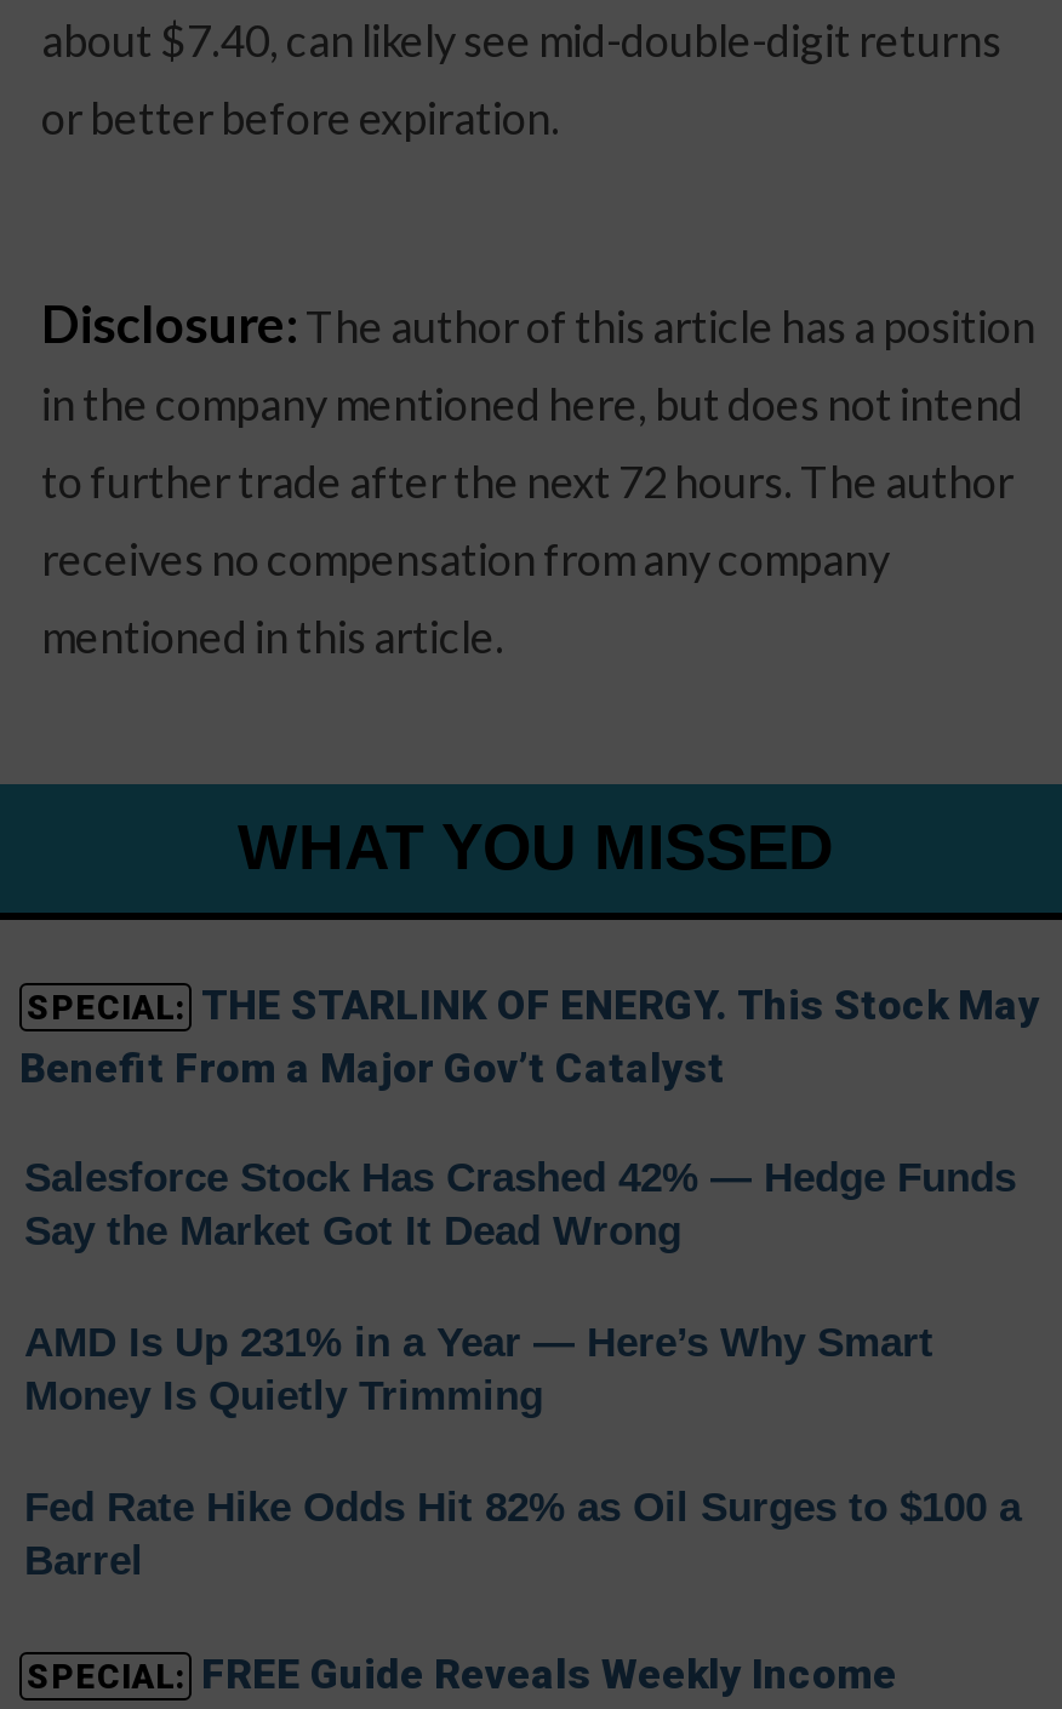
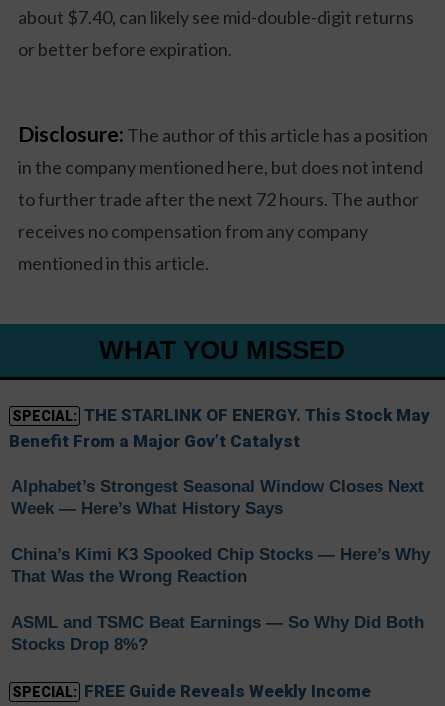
[24,1156,1016,1255] Salesforce Stock Has Crashed 42% — Hedge Funds | Say the Market Got It Dead Wrong -> [11,477,424,518] Alphabet’s Strongest Seasonal Window Closes Next | Week — Here’s What History Says
[24,1321,933,1420] AMD Is Up 231% in a Year — Here’s Why Smart | Money Is Quietly Trimming -> [11,545,430,586] China’s Kimi K3 Spooked Chip Stocks — Here’s Why | That Was the Wrong Reaction
[24,1485,1021,1585] Fed Rate Hike Odds Hit 82% as Oil Surges to $100 a | Barrel -> [11,613,424,654] ASML and TSMC Beat Earnings — So Why Did Both | Stocks Drop 8%?

